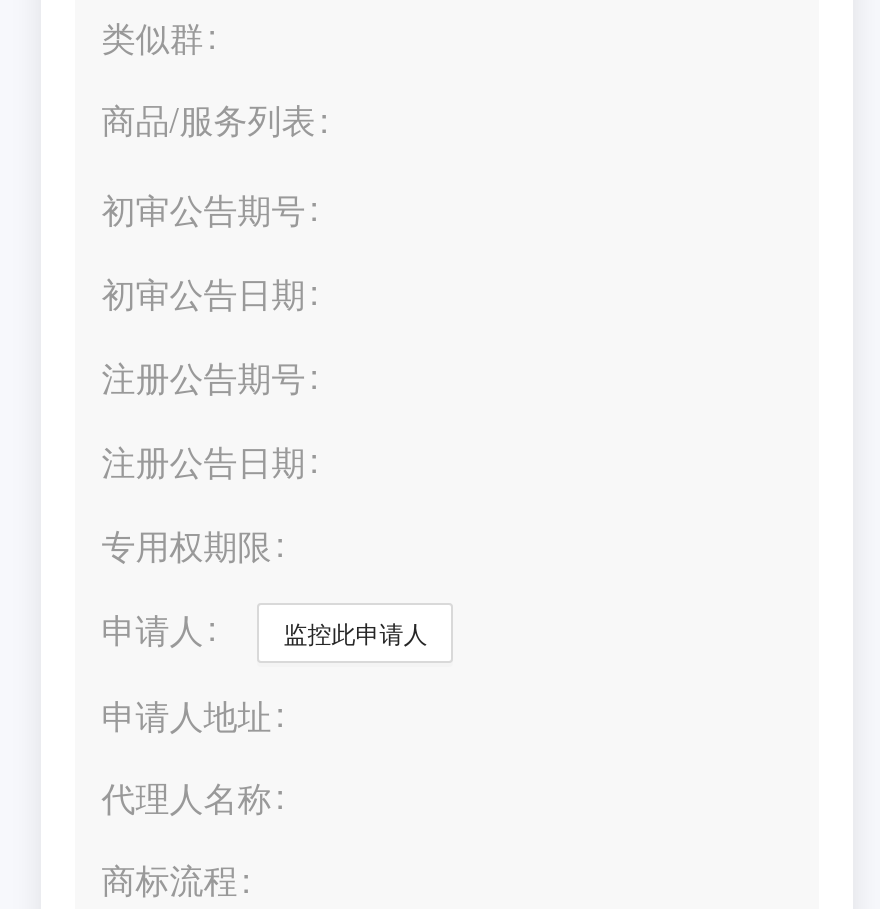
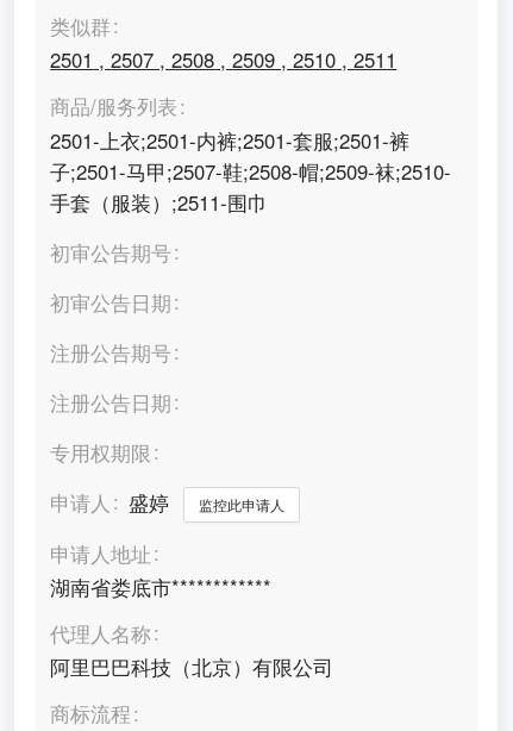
none -> [50,45,397,74] 2501, 2507, 2508, 2509, 2510, 2511
none -> [50,126,451,216] 2501-上衣;2501-内裤;2501-套服;2501-裤 | 子;2501-马甲;2507-鞋;2508-帽;2509-袜;2510- | 手套（服装）;2511-围巾
none -> [129,488,169,516] 盛婷
none -> [50,573,272,601] 湖南省娄底市************
none -> [50,653,334,681] 阿里巴巴科技（北京）有限公司

